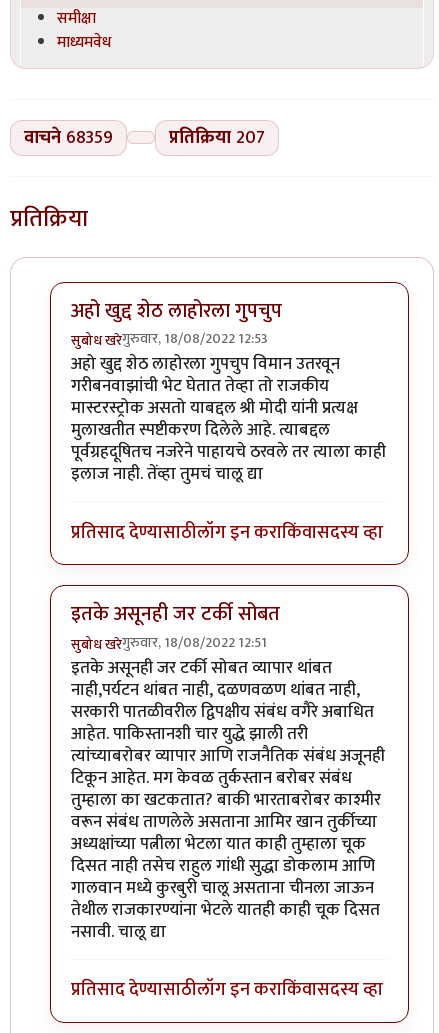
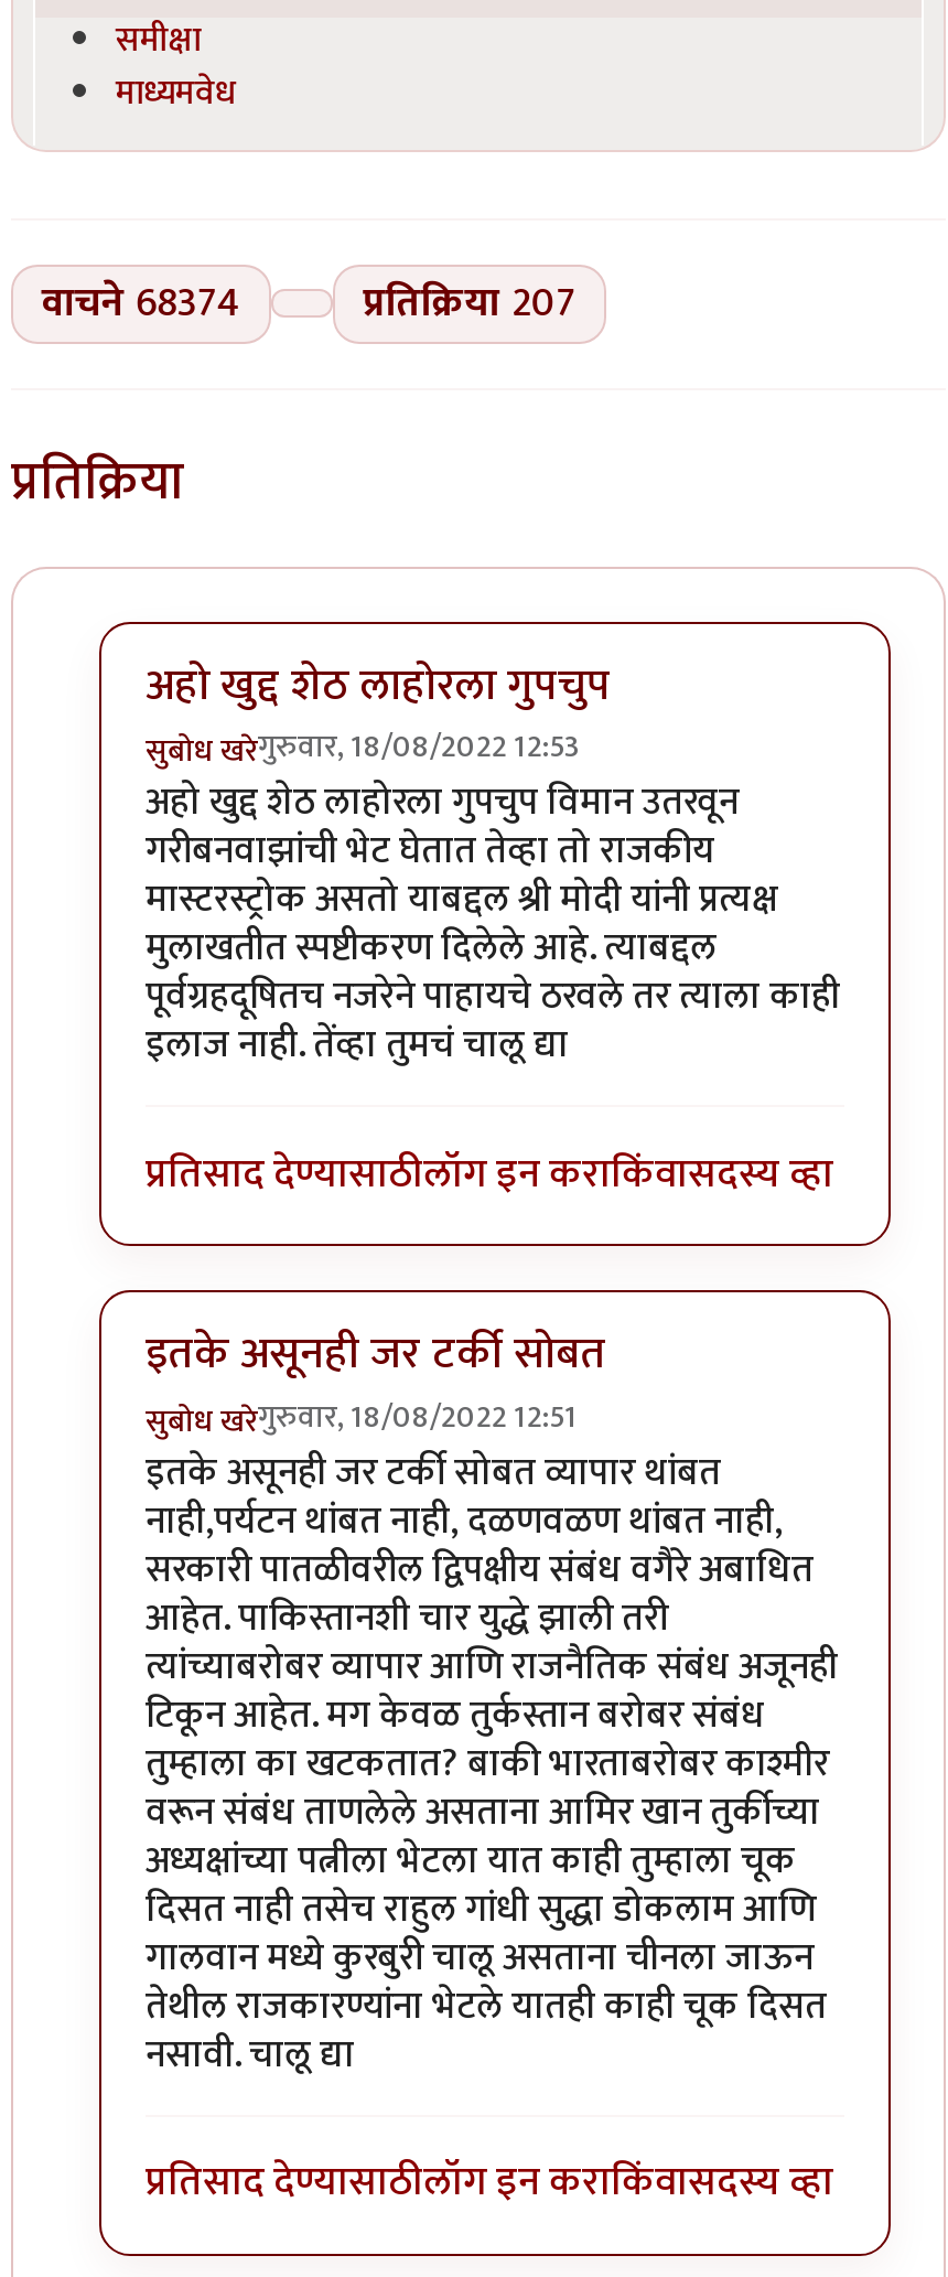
[24,122,265,153] वाचने 68359 प्रतिक्रिया 207 -> [41,269,576,338] वाचने 68374 प्रतिक्रिया 207

